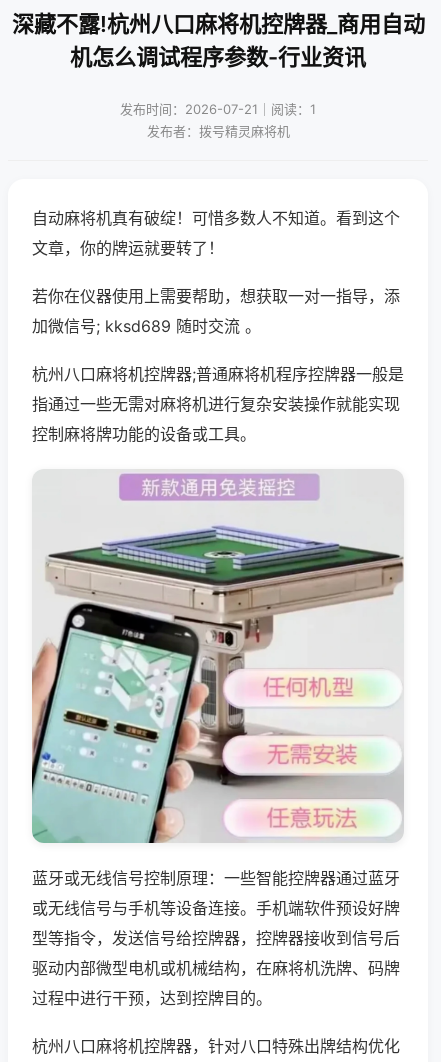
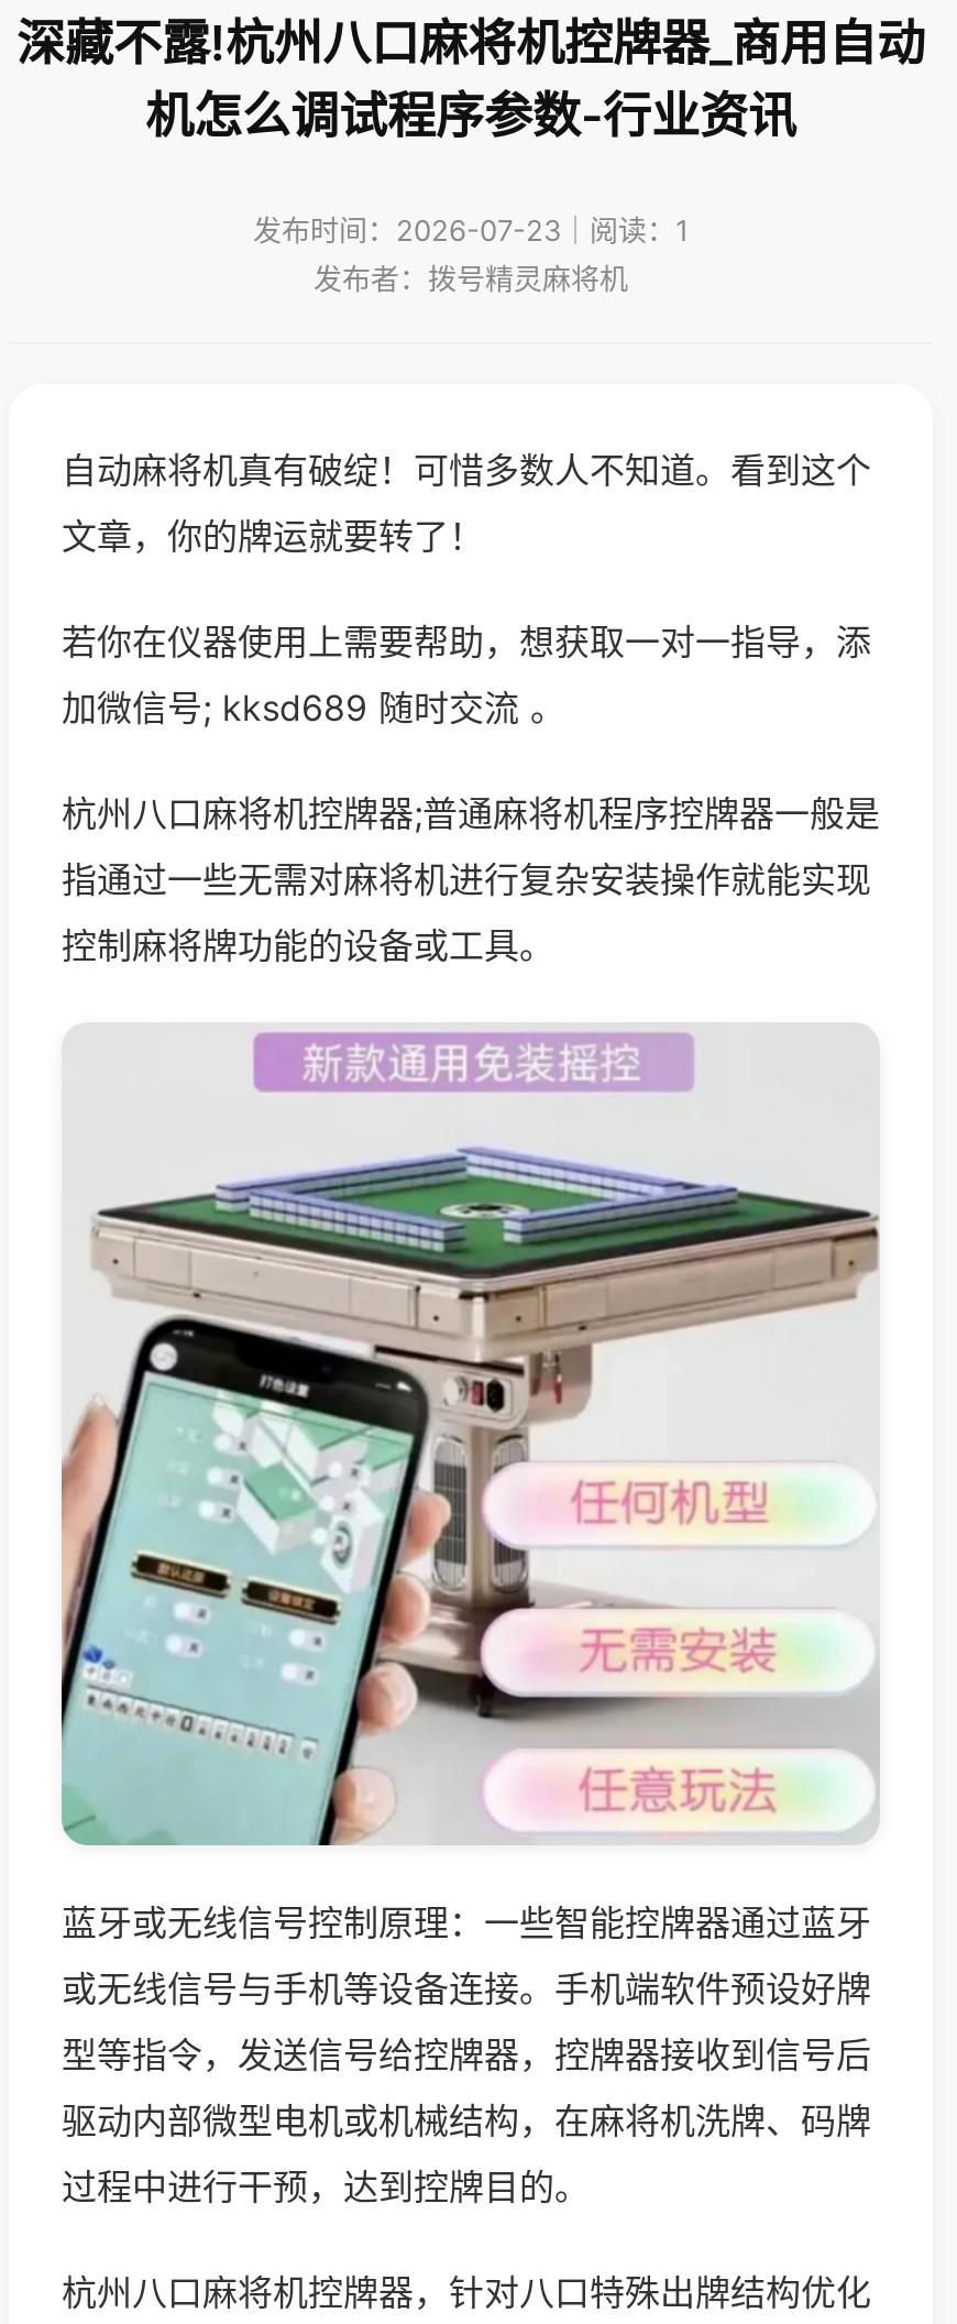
[120,101,316,117] 发布时间：2026-07-21｜阅读：1 -> [253,212,689,248] 发布时间：2026-07-23｜阅读：1

